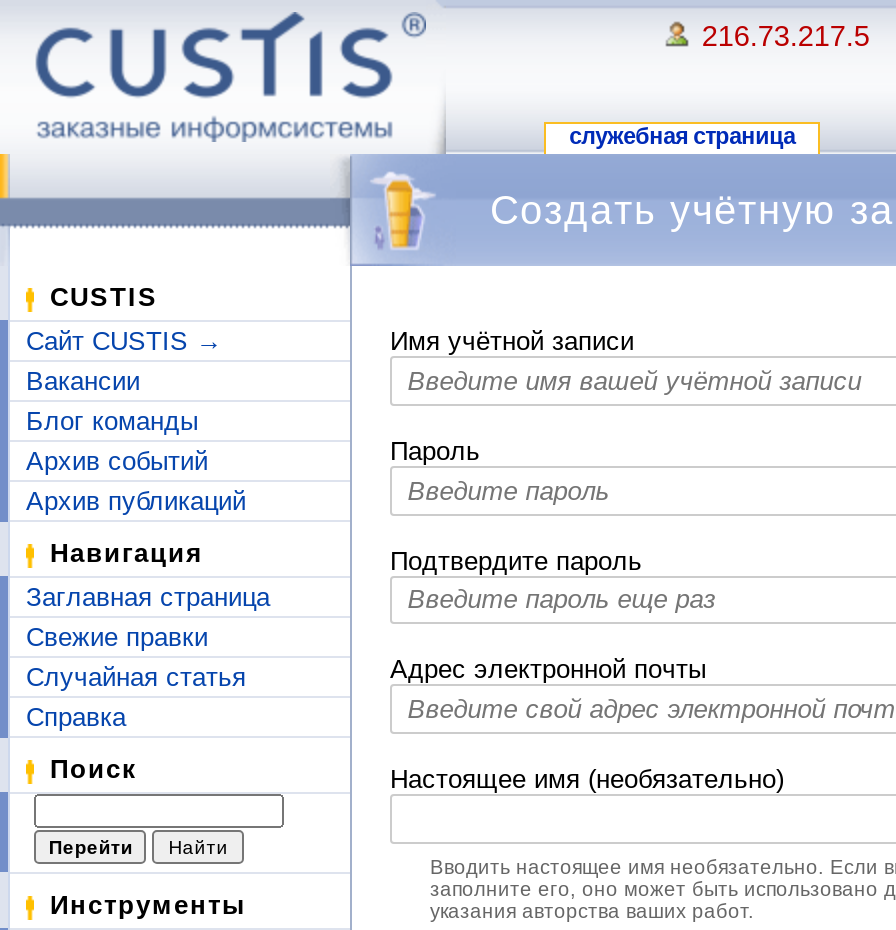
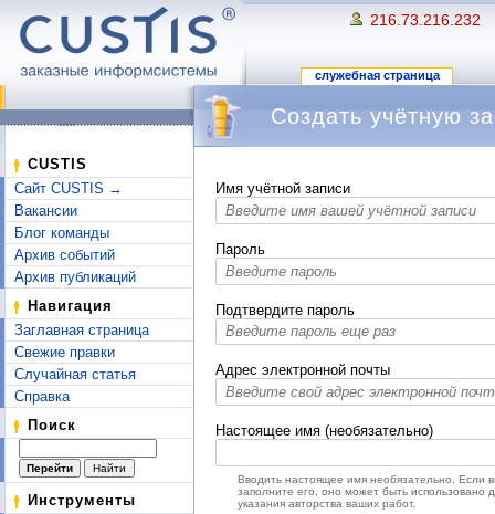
[702,20,870,52] 216.73.217.5 -> [370,11,480,29] 216.73.216.232

